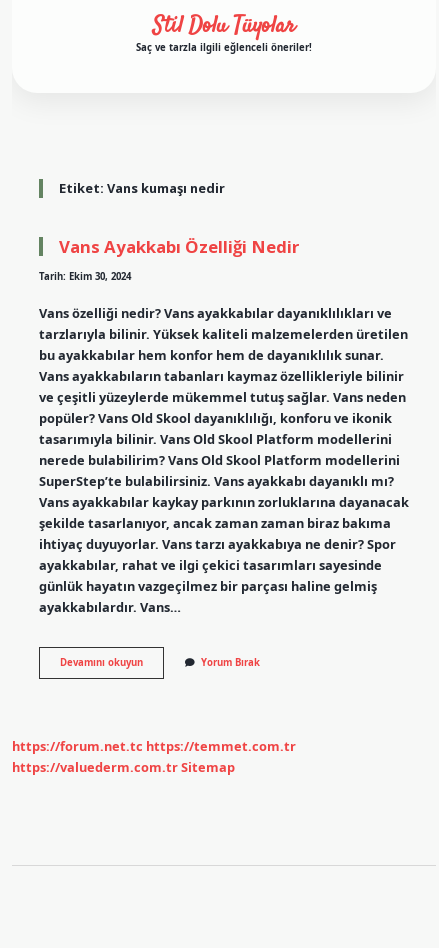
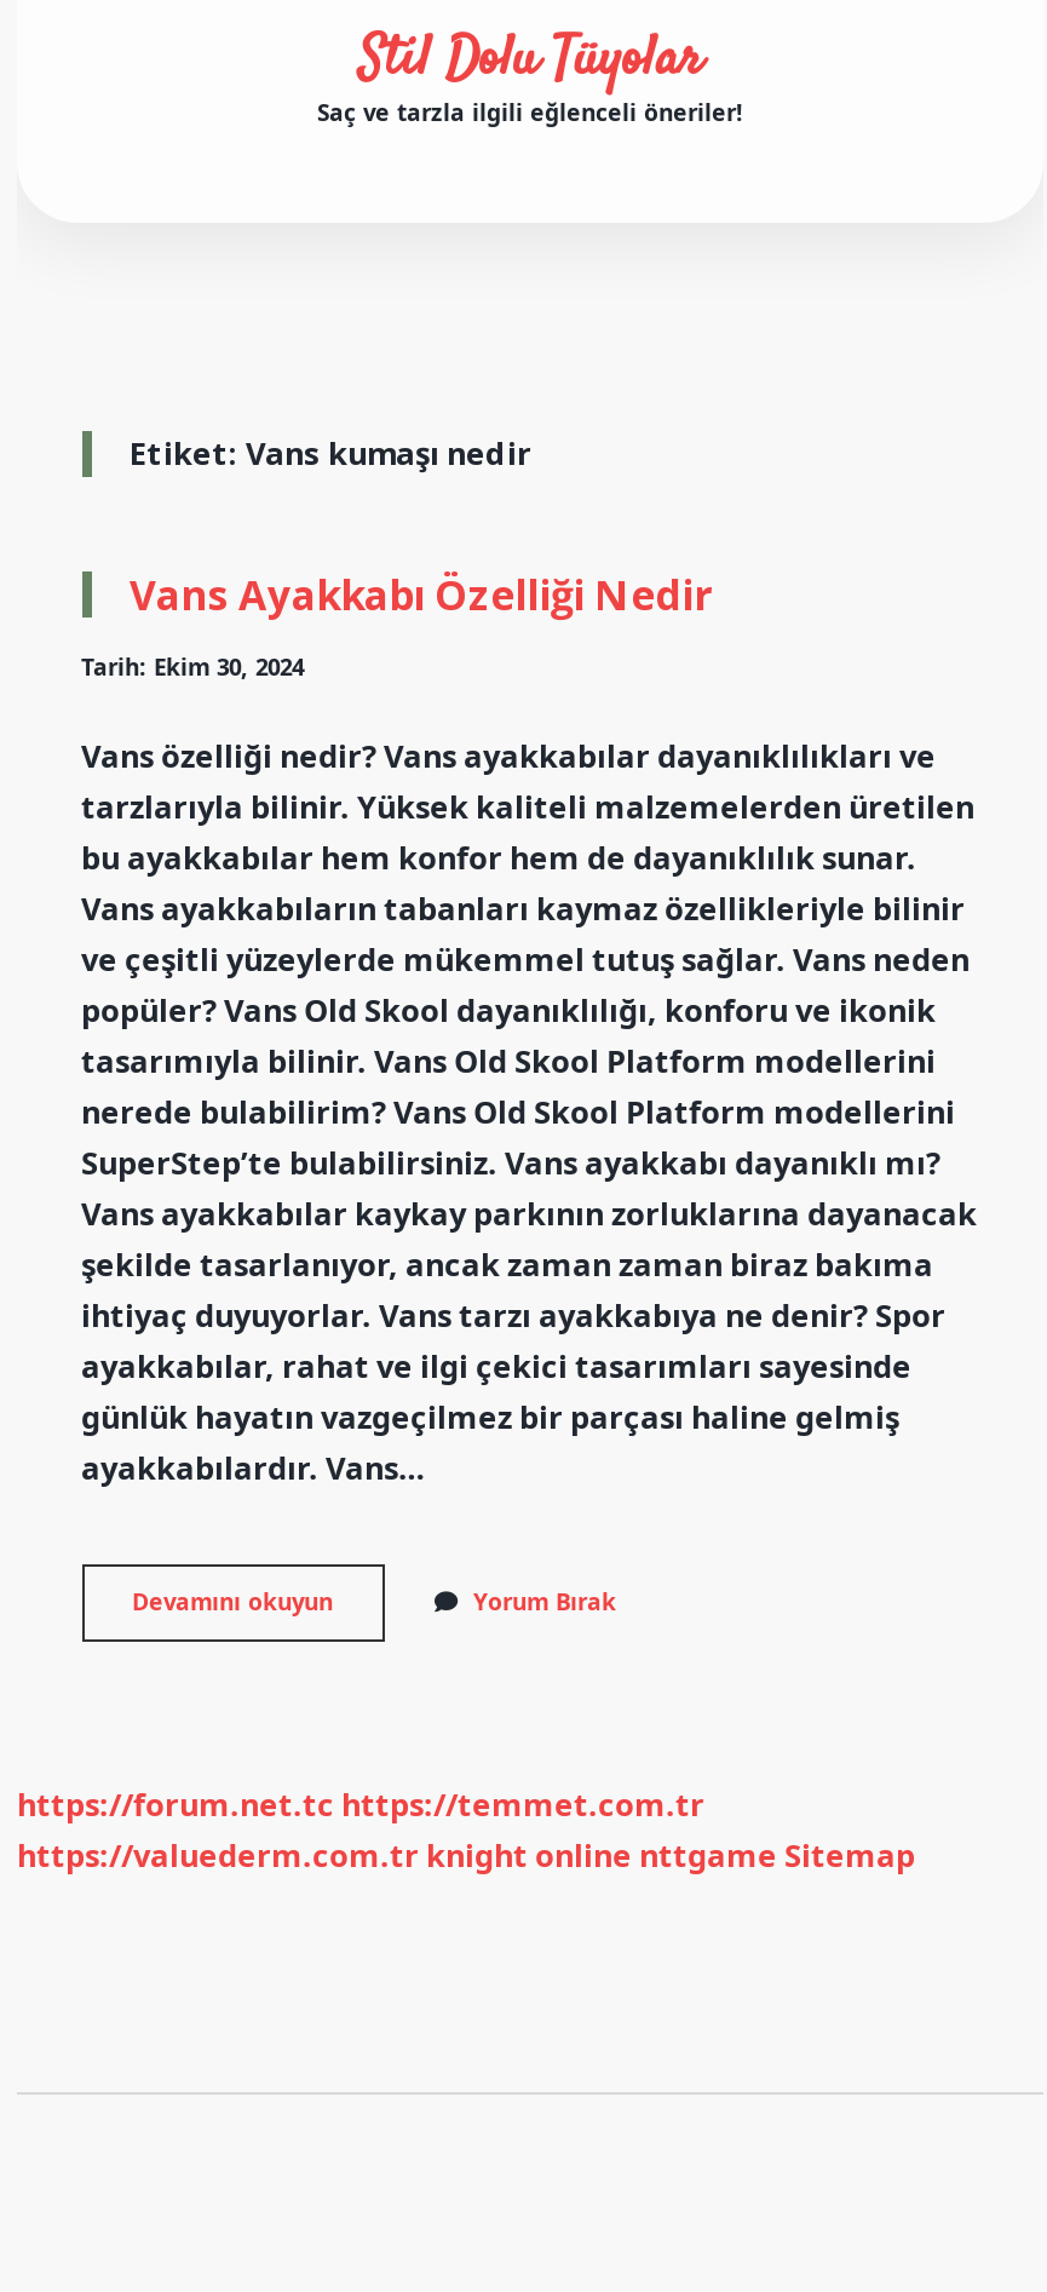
[12,758,235,776] https://valuederm.com.tr Sitemap -> [17,1834,915,1877] https://valuederm.com.tr knight online nttgame Sitemap

